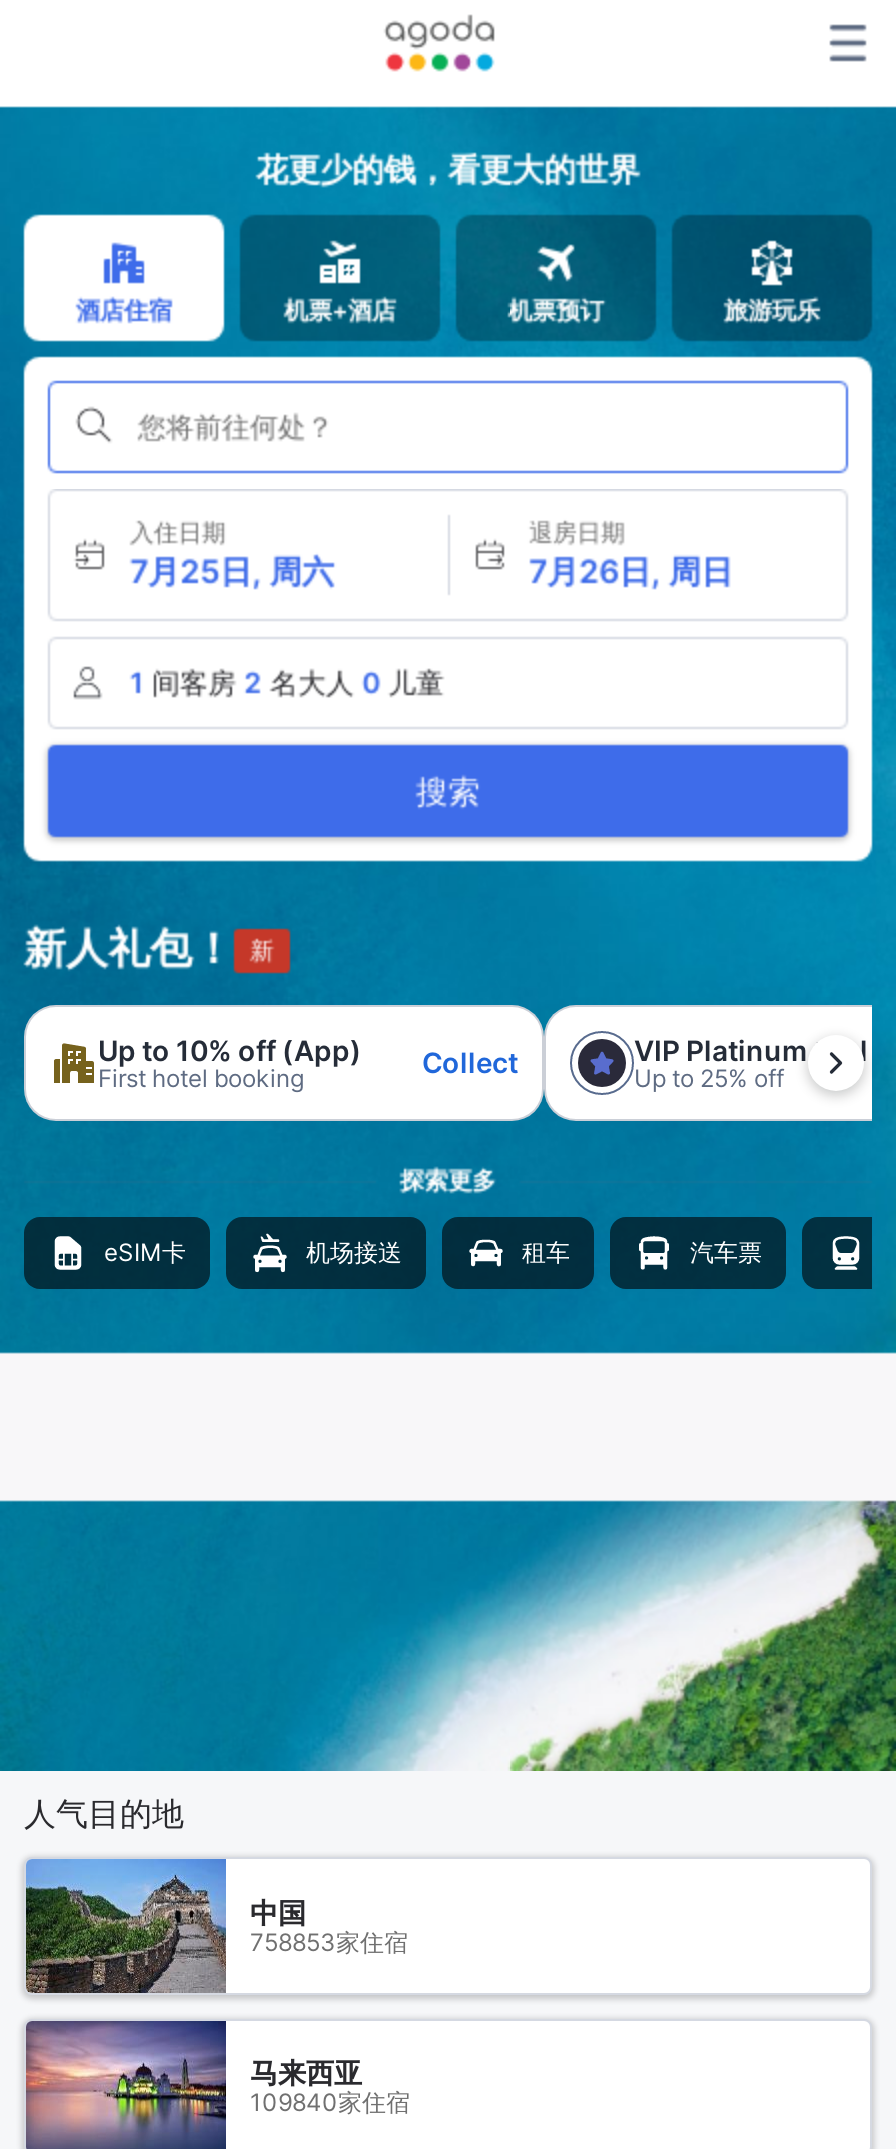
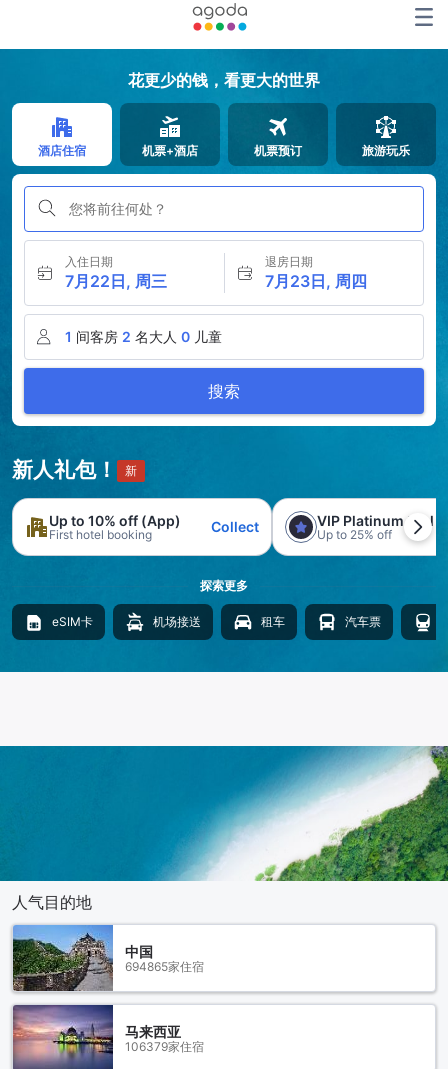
[130,551,334,591] 7月25日, 周六 -> [65,271,167,291] 7月22日, 周三
[529,551,733,591] 7月26日, 周日 -> [264,271,366,291] 7月23日, 周四
[250,1927,408,1957] 758853家住宿 -> [125,958,204,973] 694865家住宿
[250,2087,410,2117] 109840家住宿 -> [125,1038,204,1053] 106379家住宿

